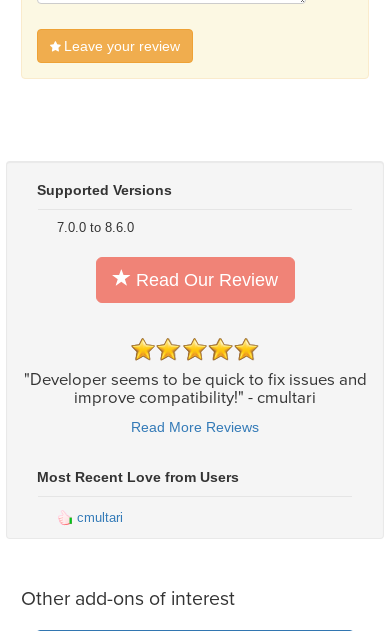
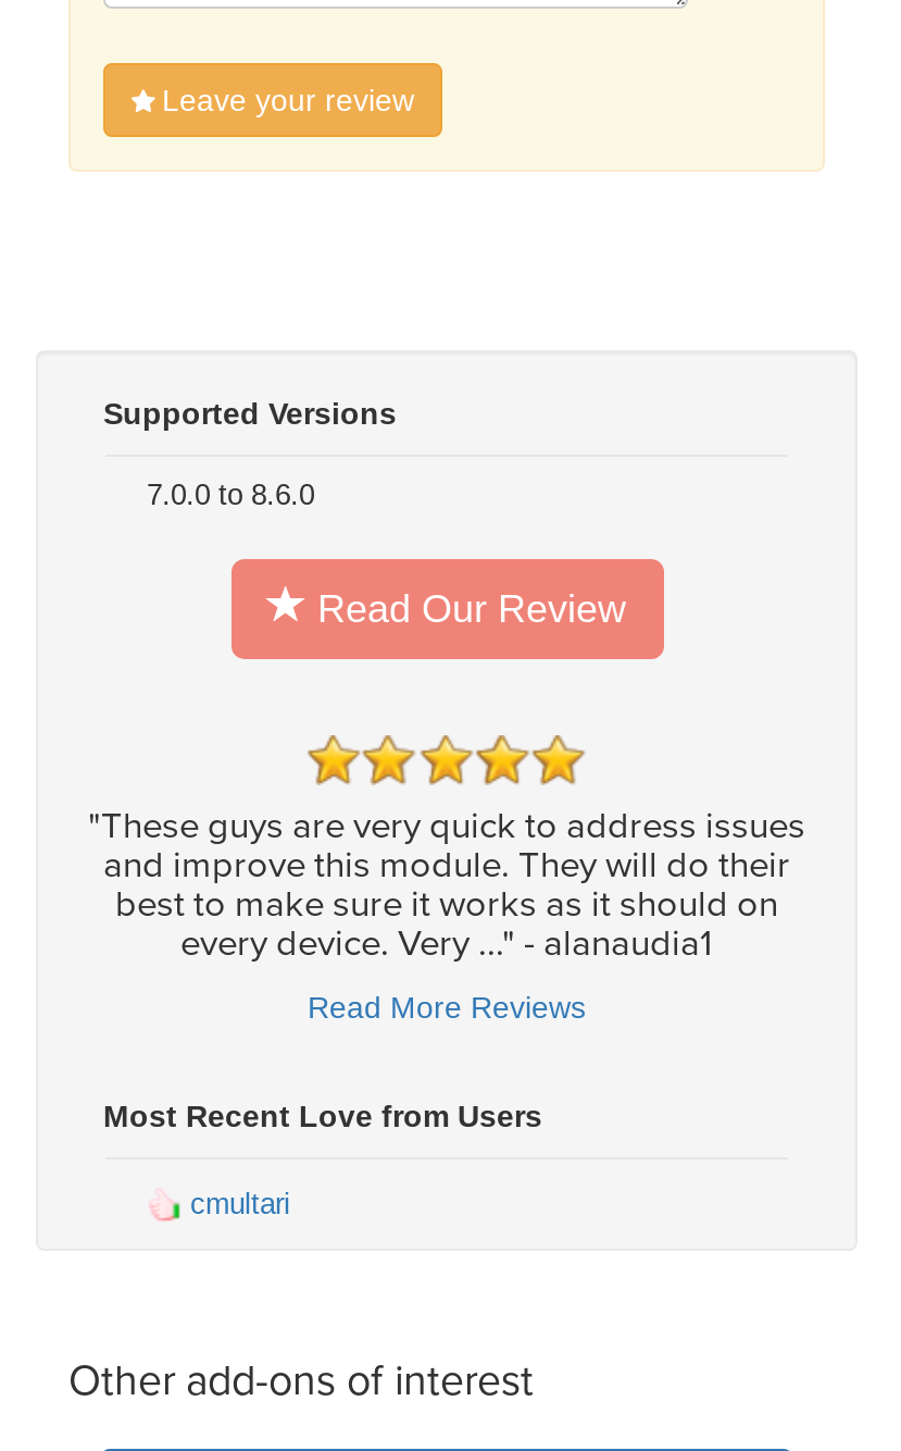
[23,370,366,408] "Developer seems to be quick to fix issues and | improve compatibility!" - cmultari -> [88,805,805,966] "These guys are very quick to address issues | and improve this module. They will do their | best to make sure it works as it should on | every device. Very ..." - alanaudia1

